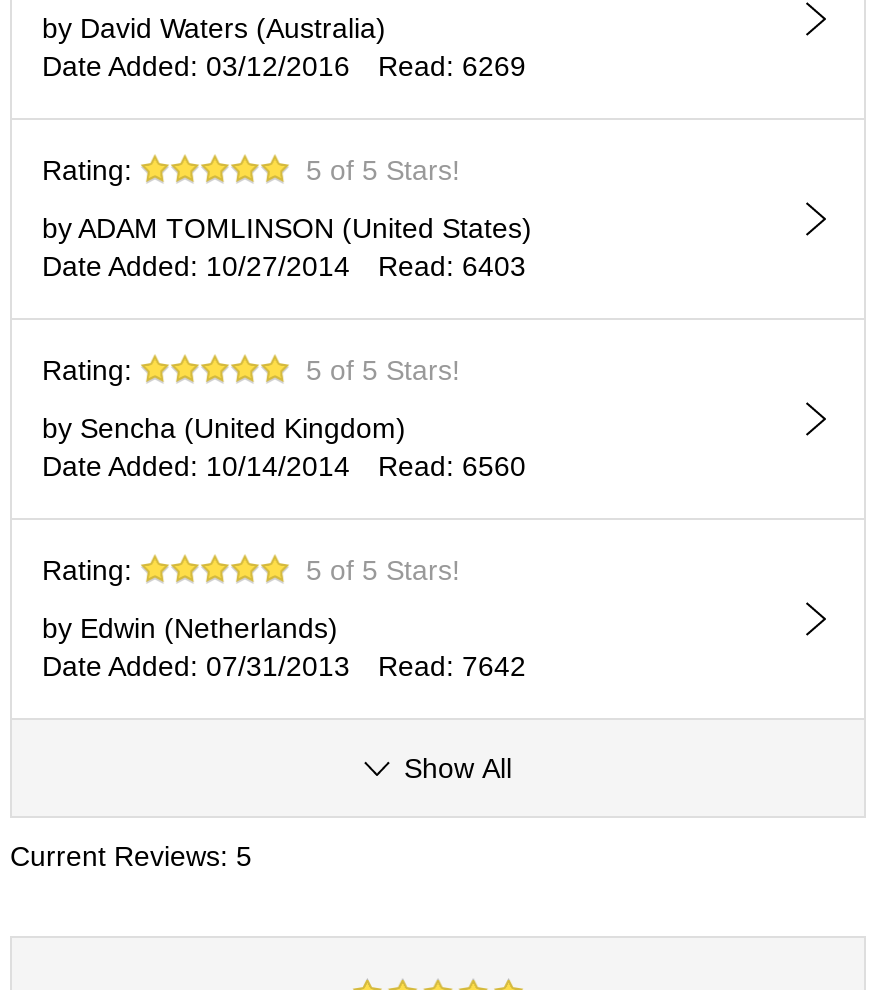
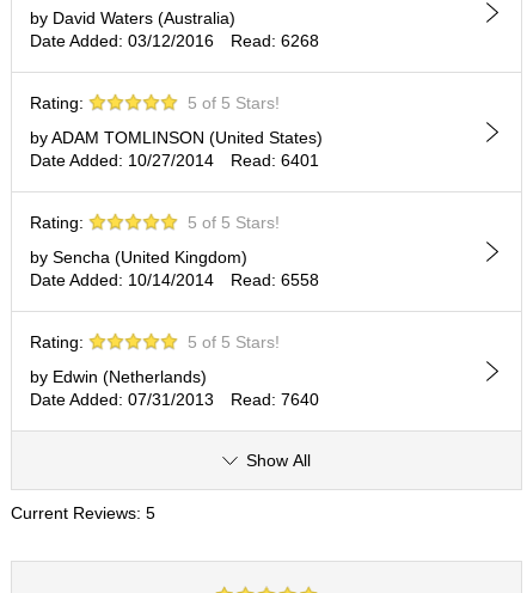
[42,50,526,82] Date Added: 03/12/2016 Read: 6269 -> [30,31,319,50] Date Added: 03/12/2016 Read: 6268
[378,250,526,282] Read: 6403 -> [231,151,319,170] Read: 6401
[378,450,526,482] Read: 6560 -> [231,270,319,289] Read: 6558
[378,650,526,682] Read: 7642 -> [231,390,319,409] Read: 7640

